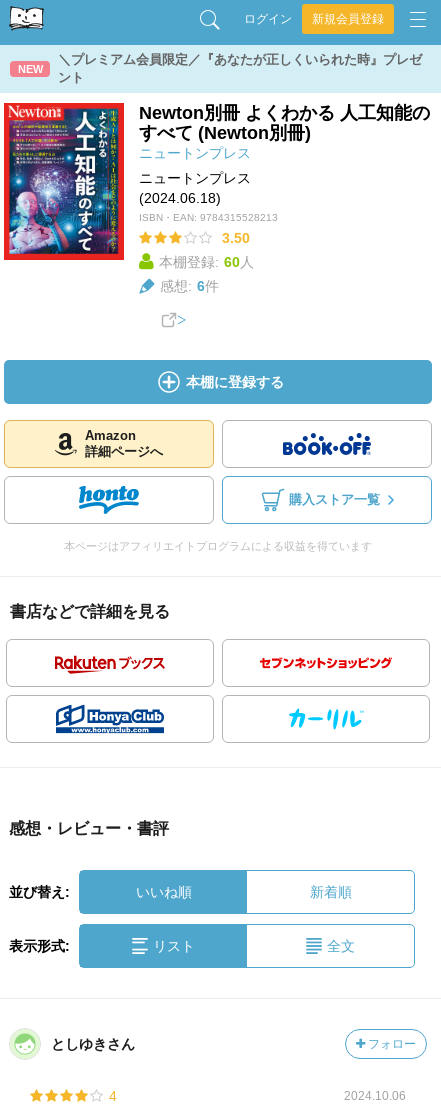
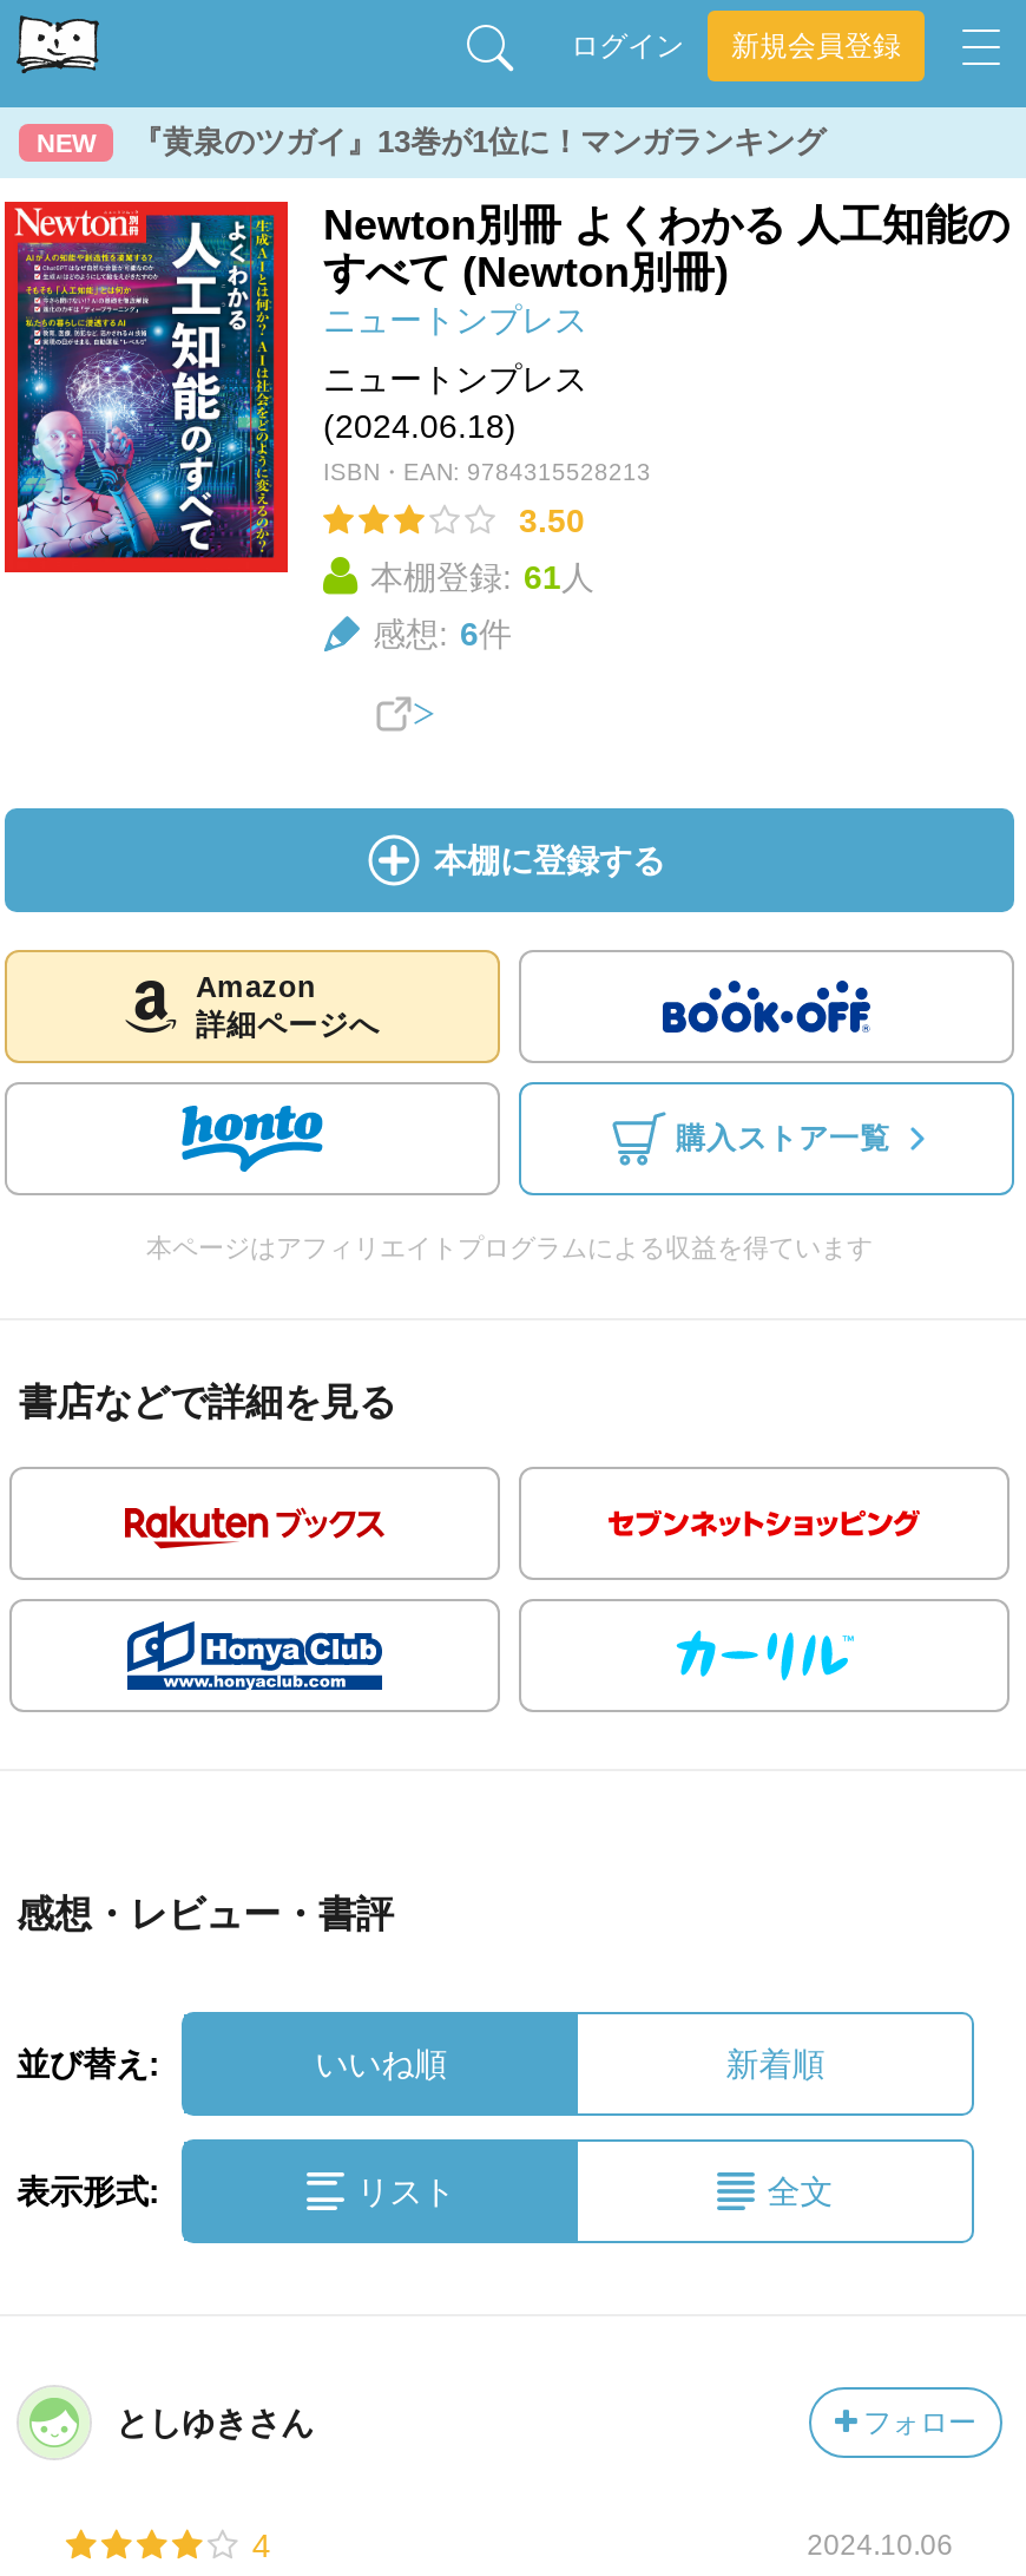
[58,52,422,85] ＼プレミアム会員限定／『あなたが正しくいられた時』プレゼ | ント -> [132,124,826,159] 『黄泉のツガイ』13巻が1位に！マンガランキング
[159,254,254,270] 本棚登録: 60人 -> [370,558,594,596] 本棚登録: 61人

